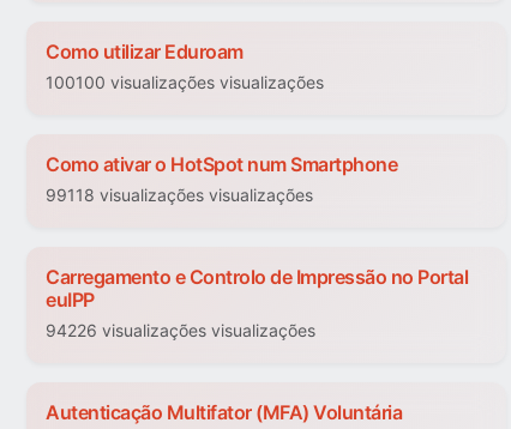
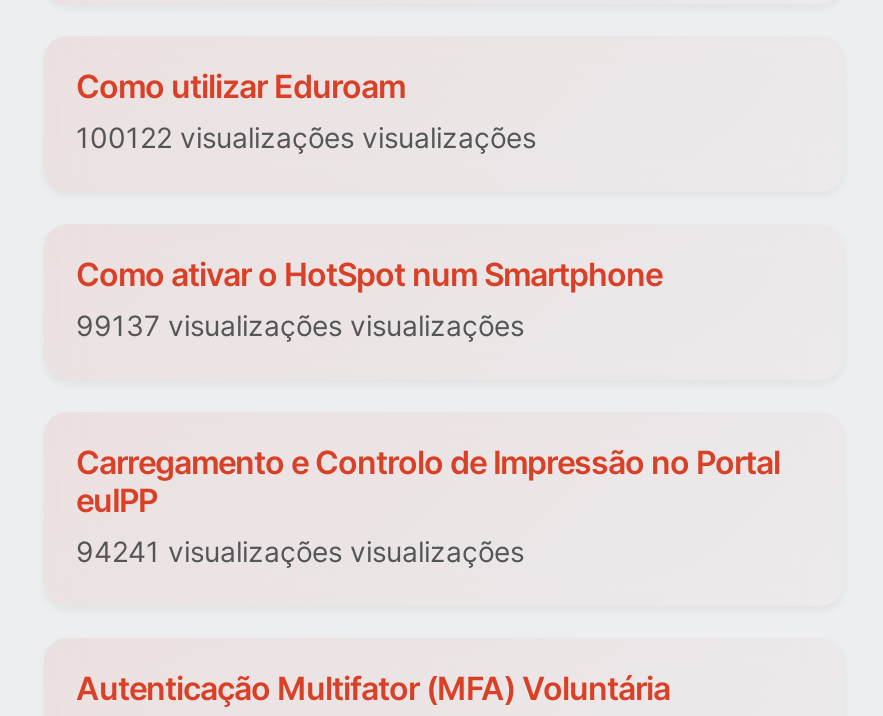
[46,72,324,93] 100100 visualizações visualizações -> [76,121,536,155] 100122 visualizações visualizações
[46,185,313,206] 99118 visualizações visualizações -> [76,309,524,343] 99137 visualizações visualizações
[46,321,315,341] 94226 visualizações visualizações -> [76,535,524,569] 94241 visualizações visualizações

